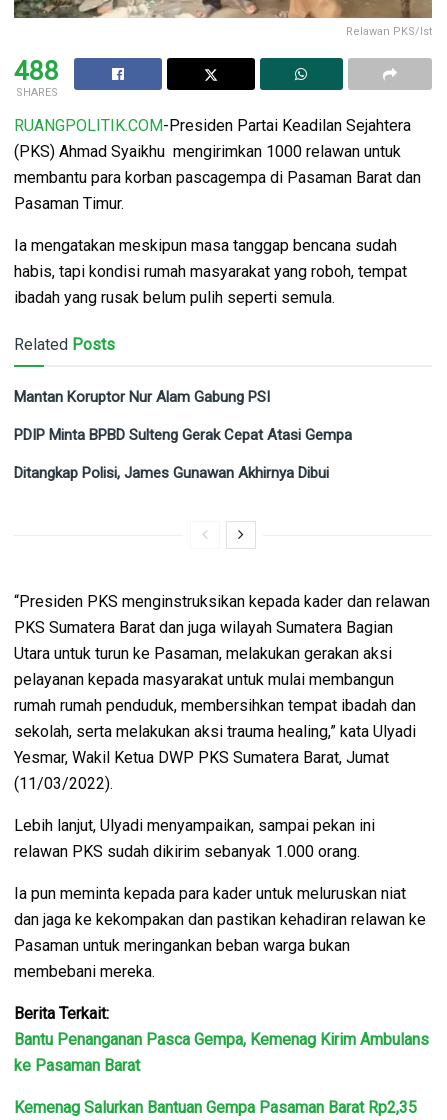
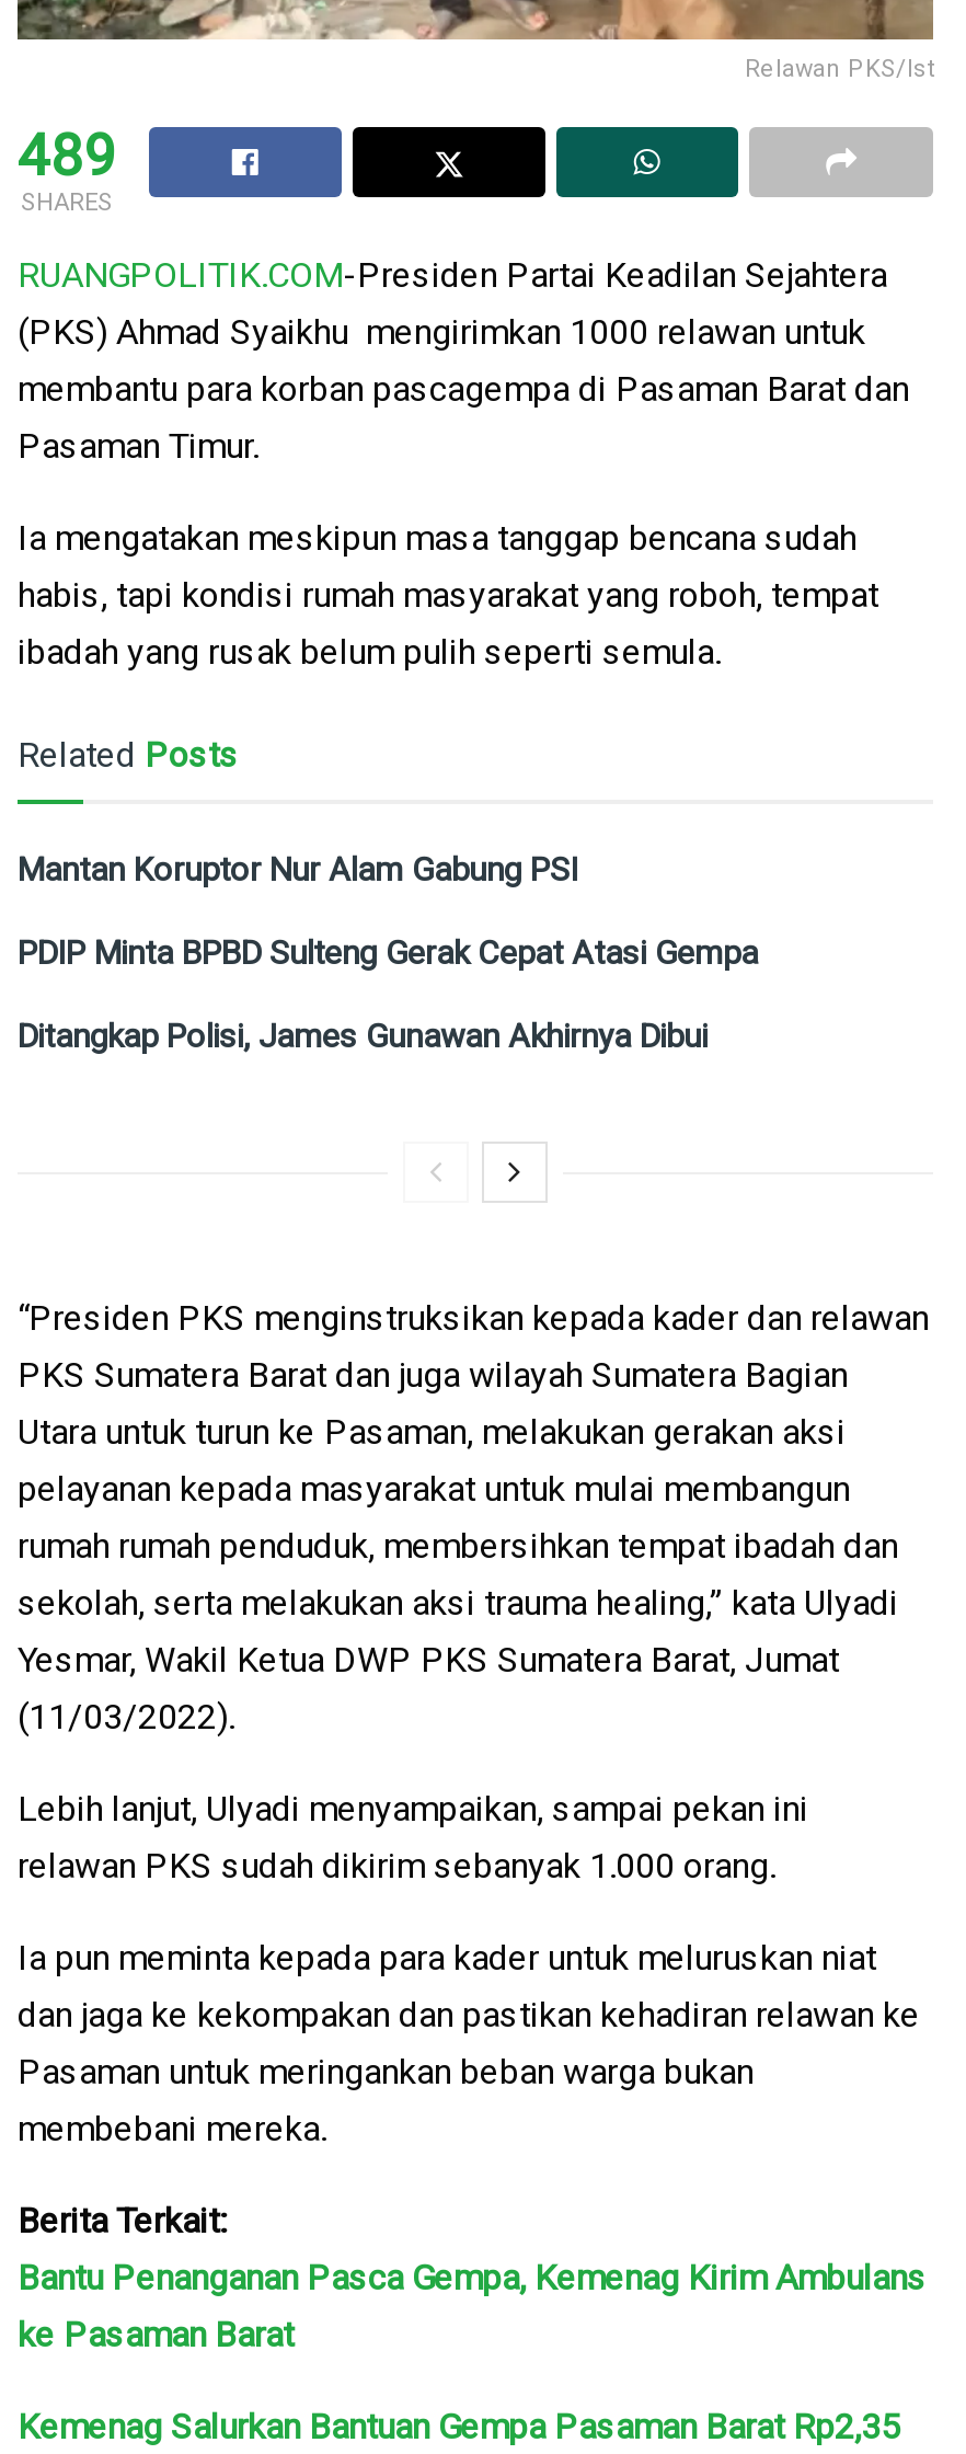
[14,55,59,85] 488 -> [18,122,116,187] 489

